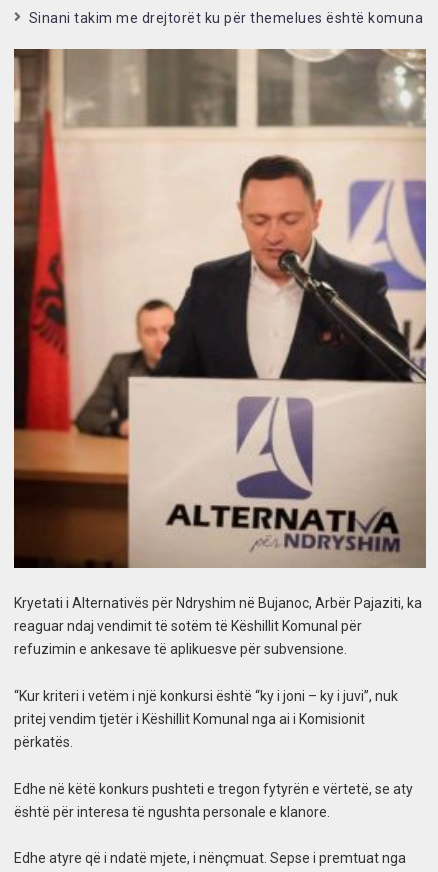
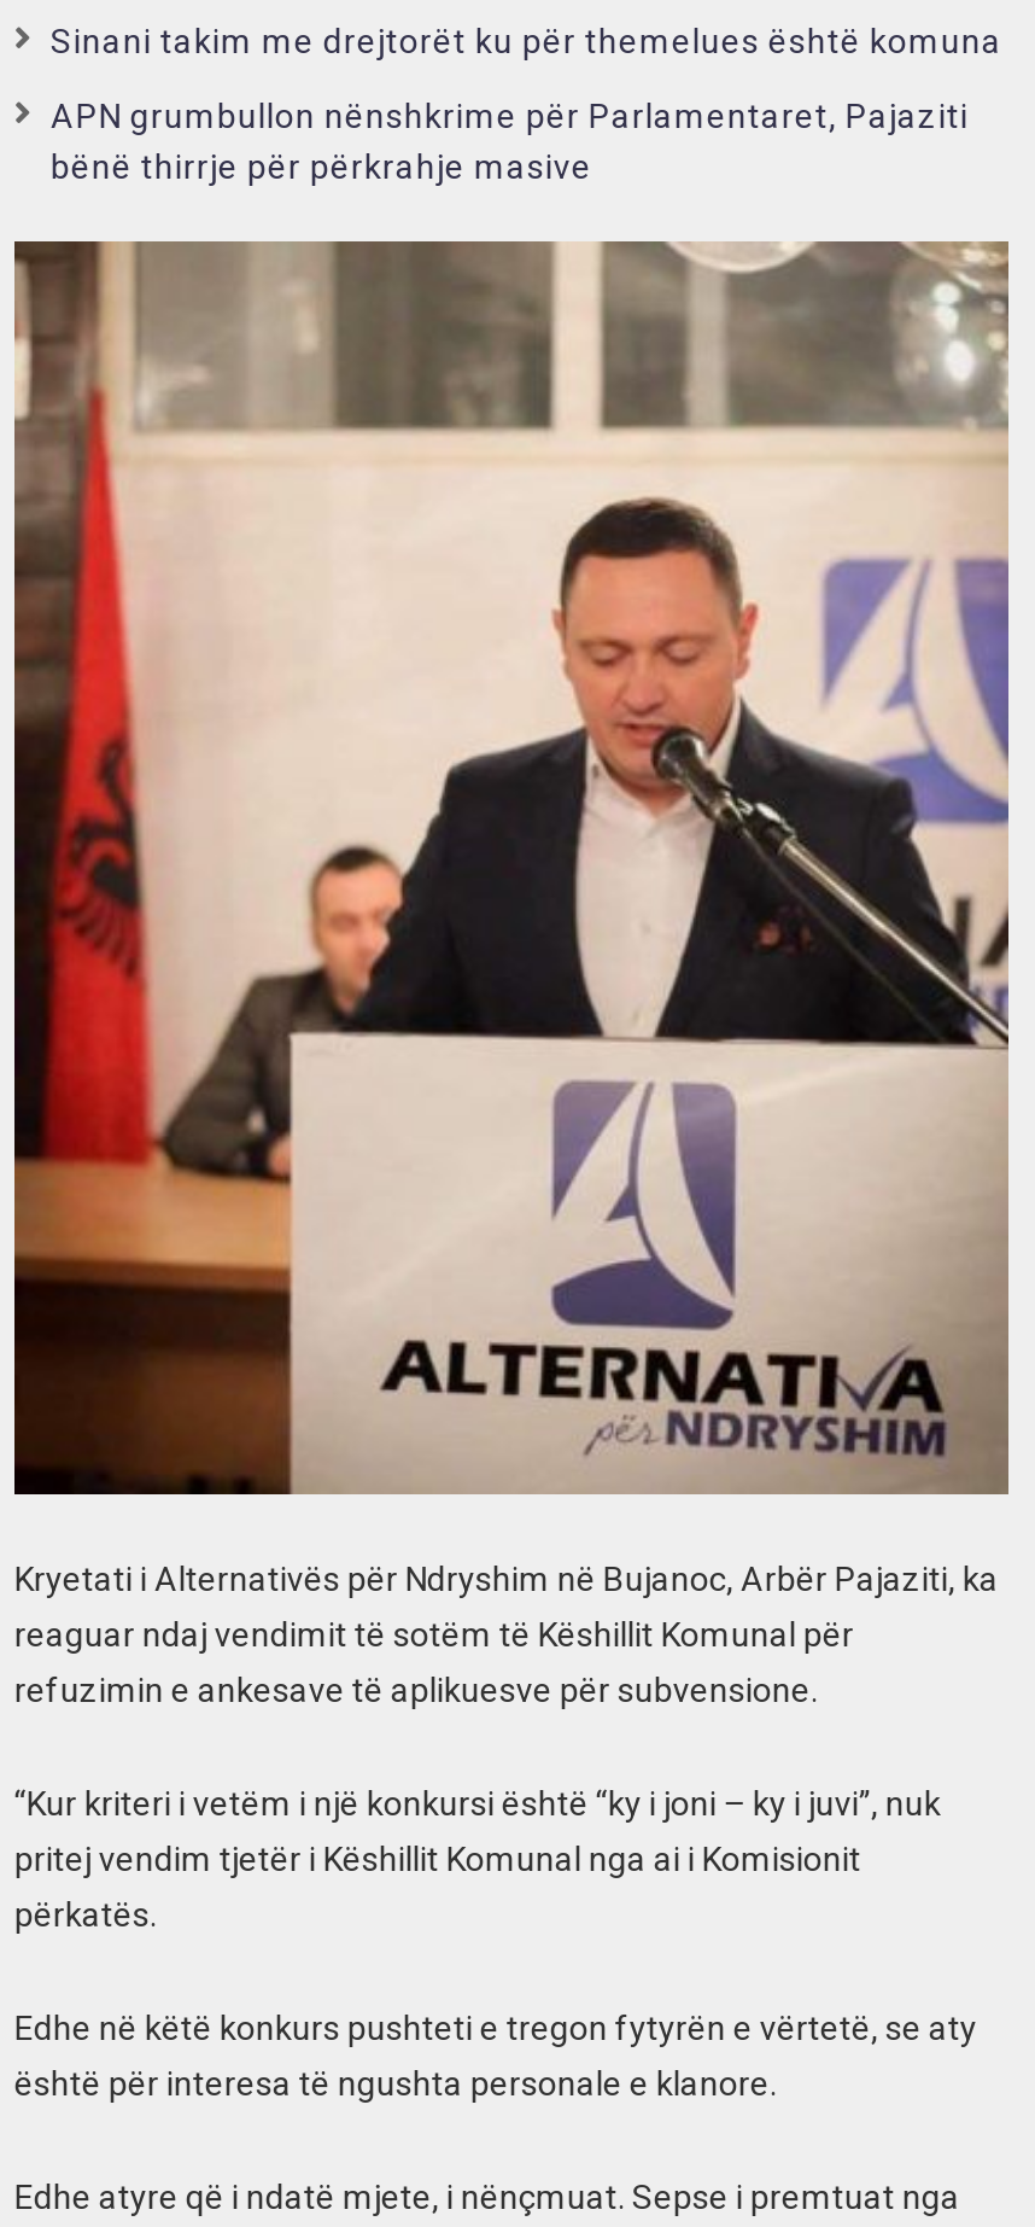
none -> [50,97,968,186] APN grumbullon nënshkrime për Parlamentaret, Pajaziti | bënë thirrje për përkrahje masive

